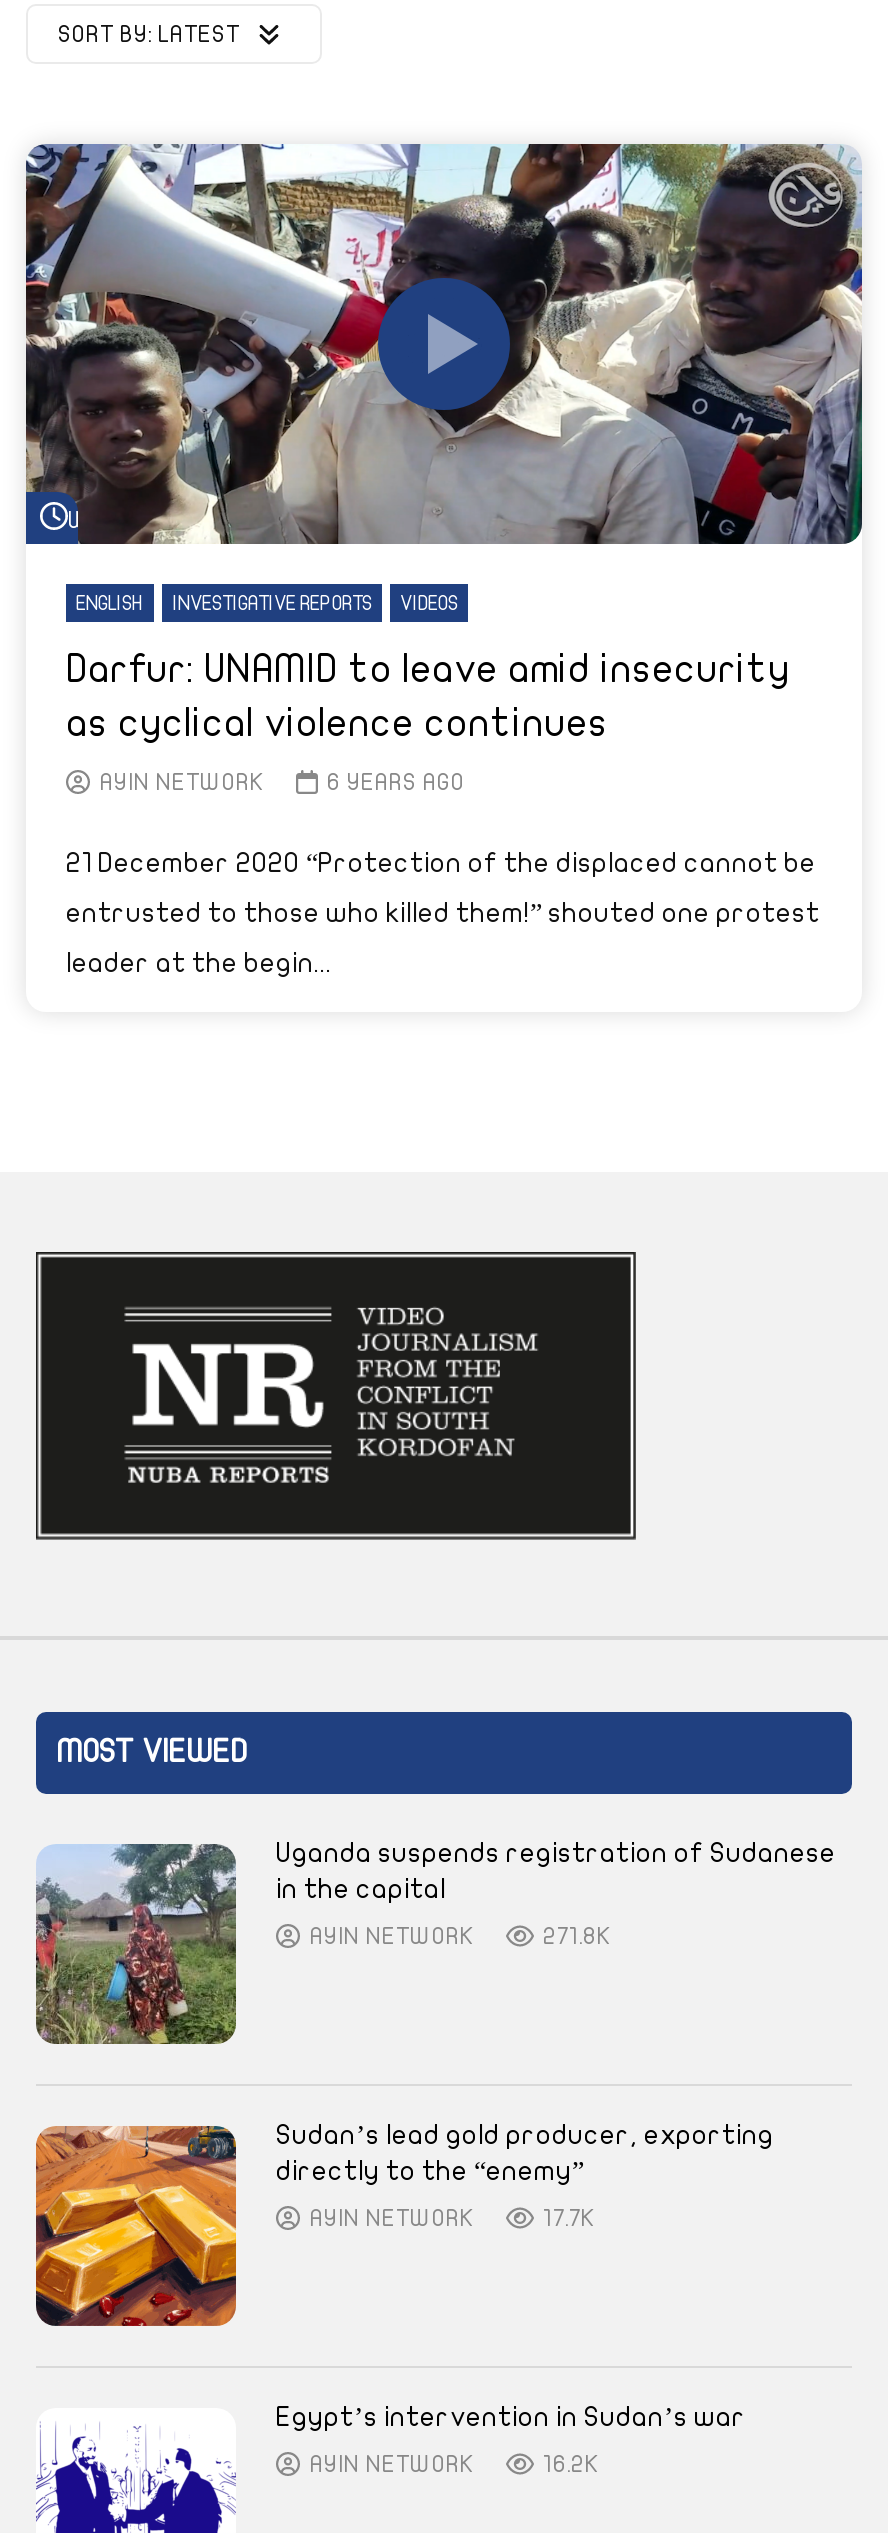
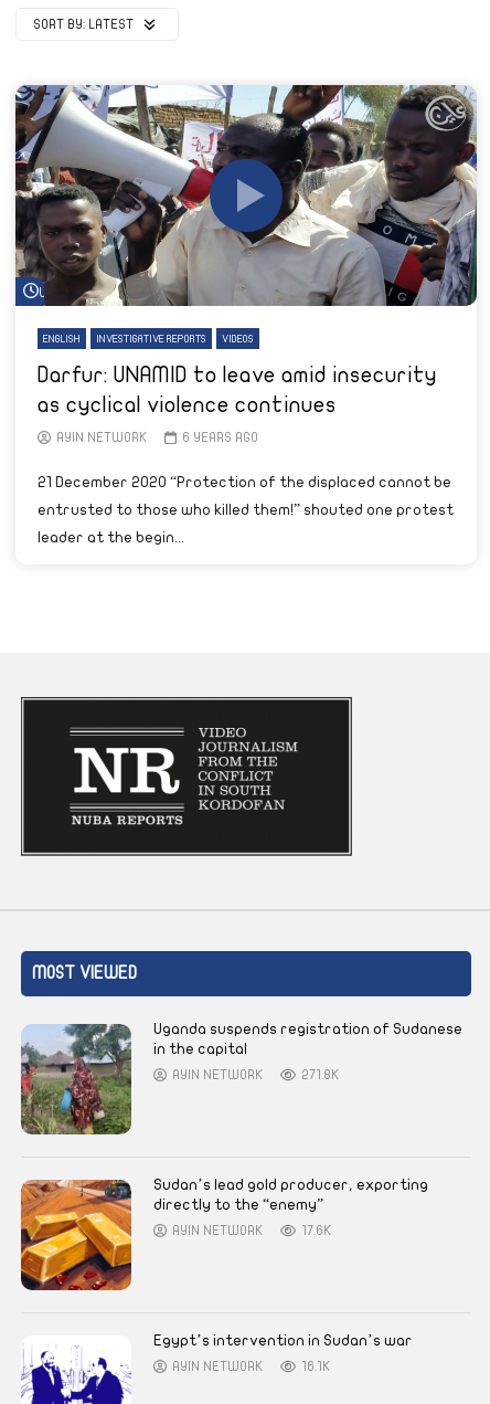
[543,2207,597,2231] 17.7K -> [301,1224,332,1237] 17.6K
[543,2453,601,2477] 16.2K -> [301,1360,331,1373] 16.1K

